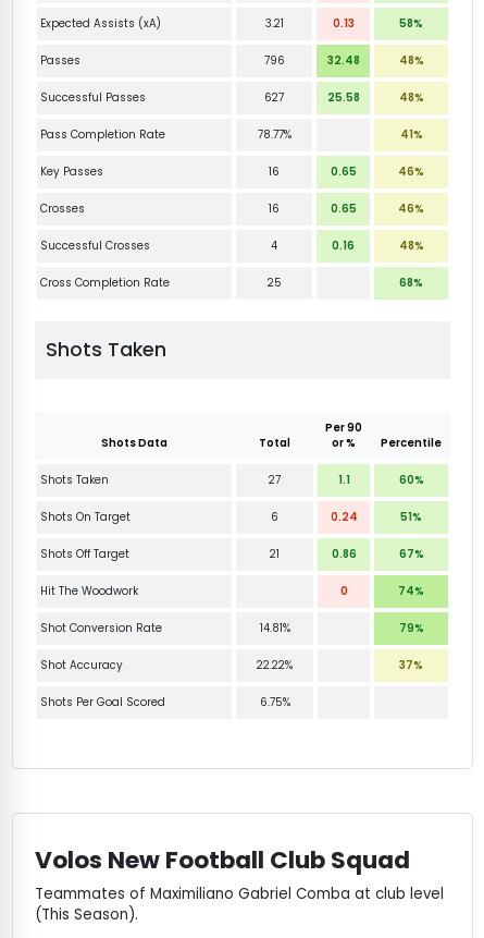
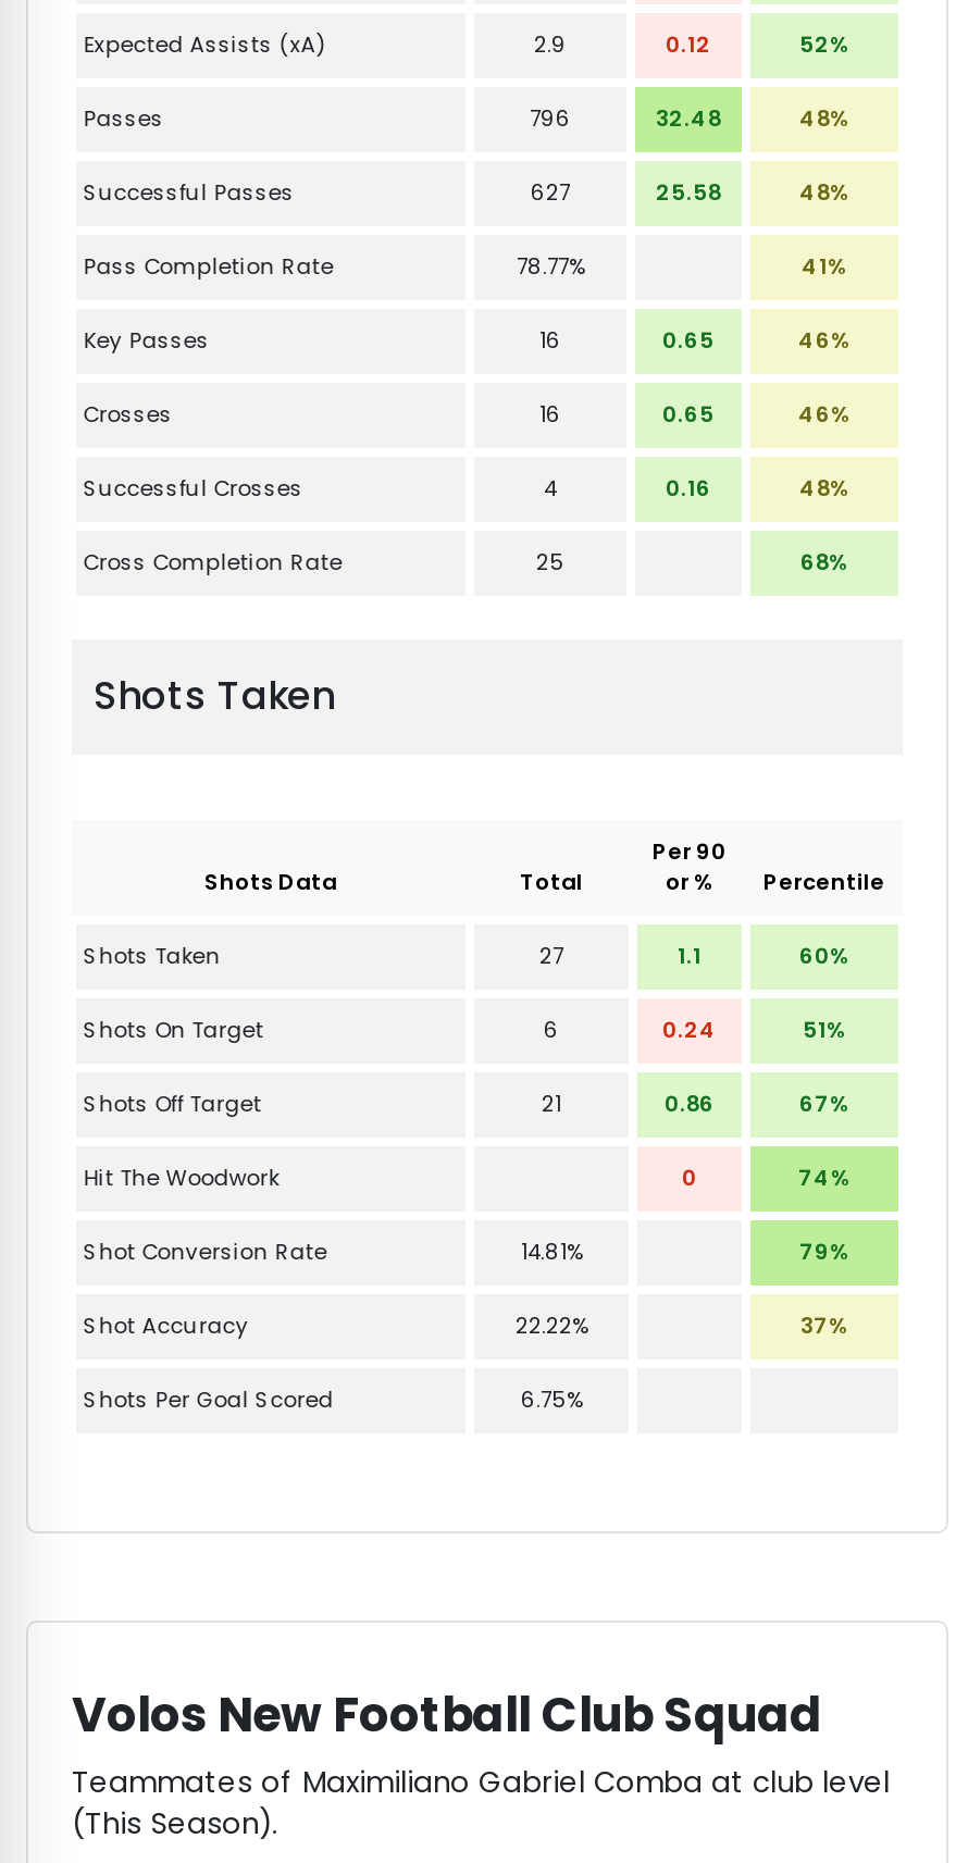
[265,16,283,30] 3.21 -> [534,30,567,59] 2.9
[332,16,354,30] 0.13 -> [666,30,711,59] 0.12
[399,16,423,30] 58% -> [799,30,849,59] 52%

